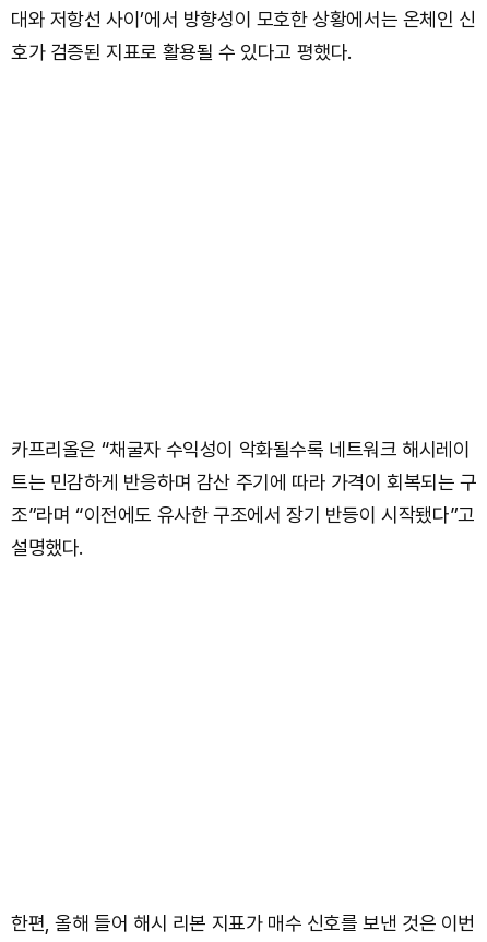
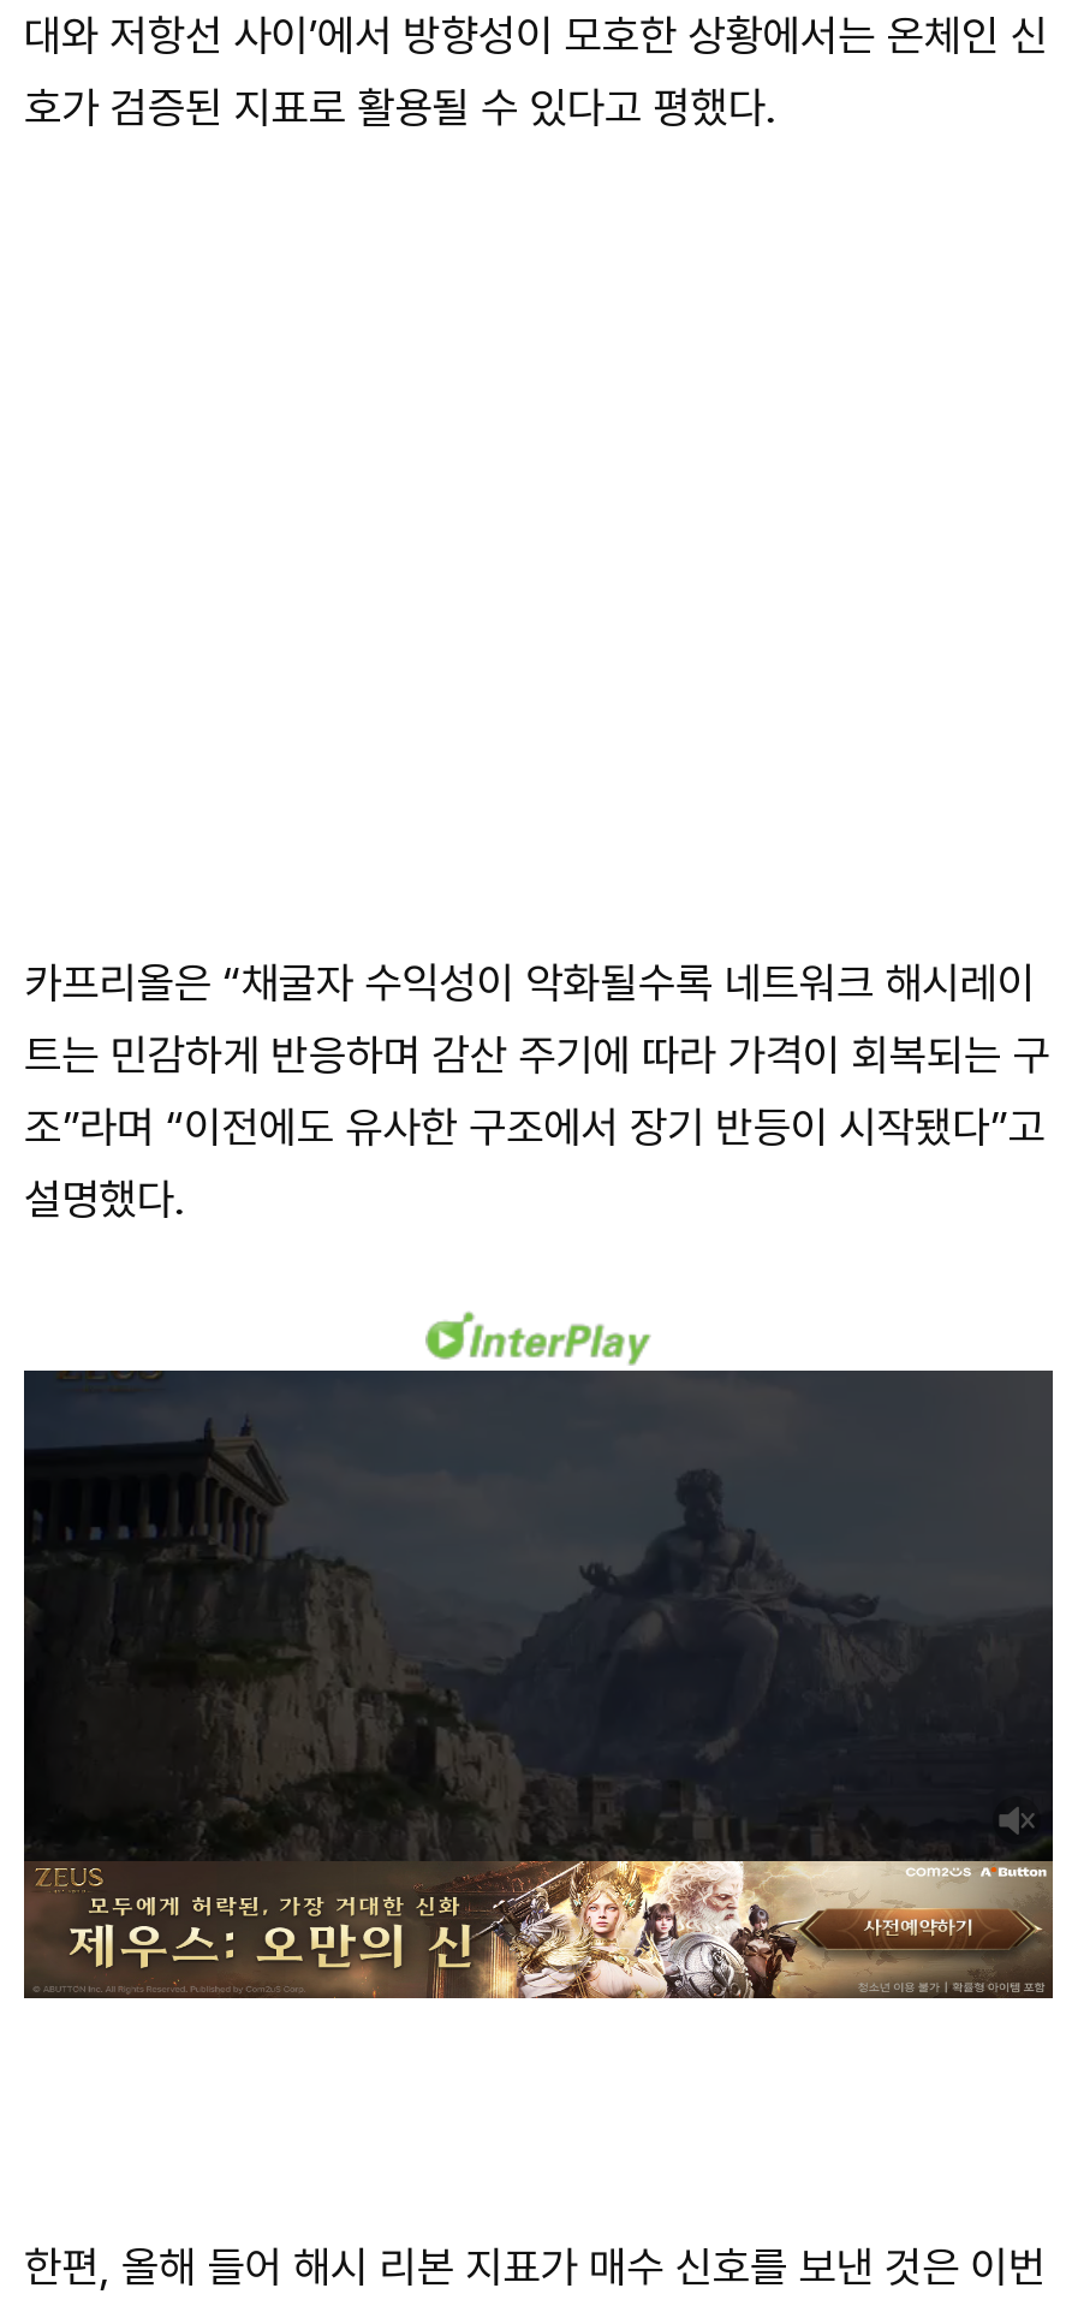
none -> [22,1312,1055,2002] [image]

